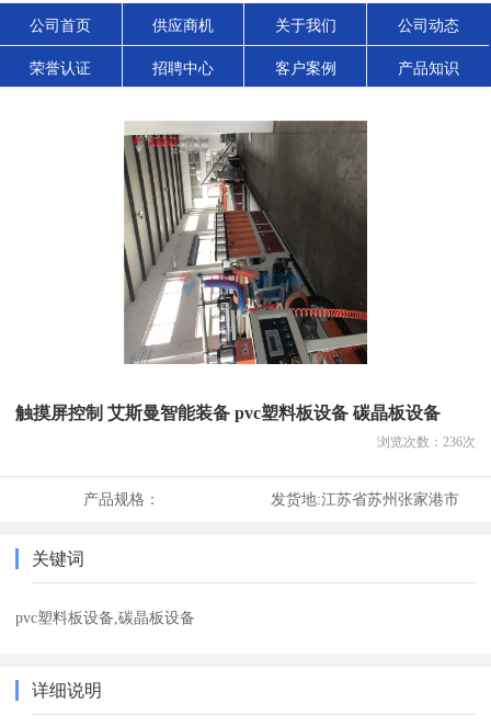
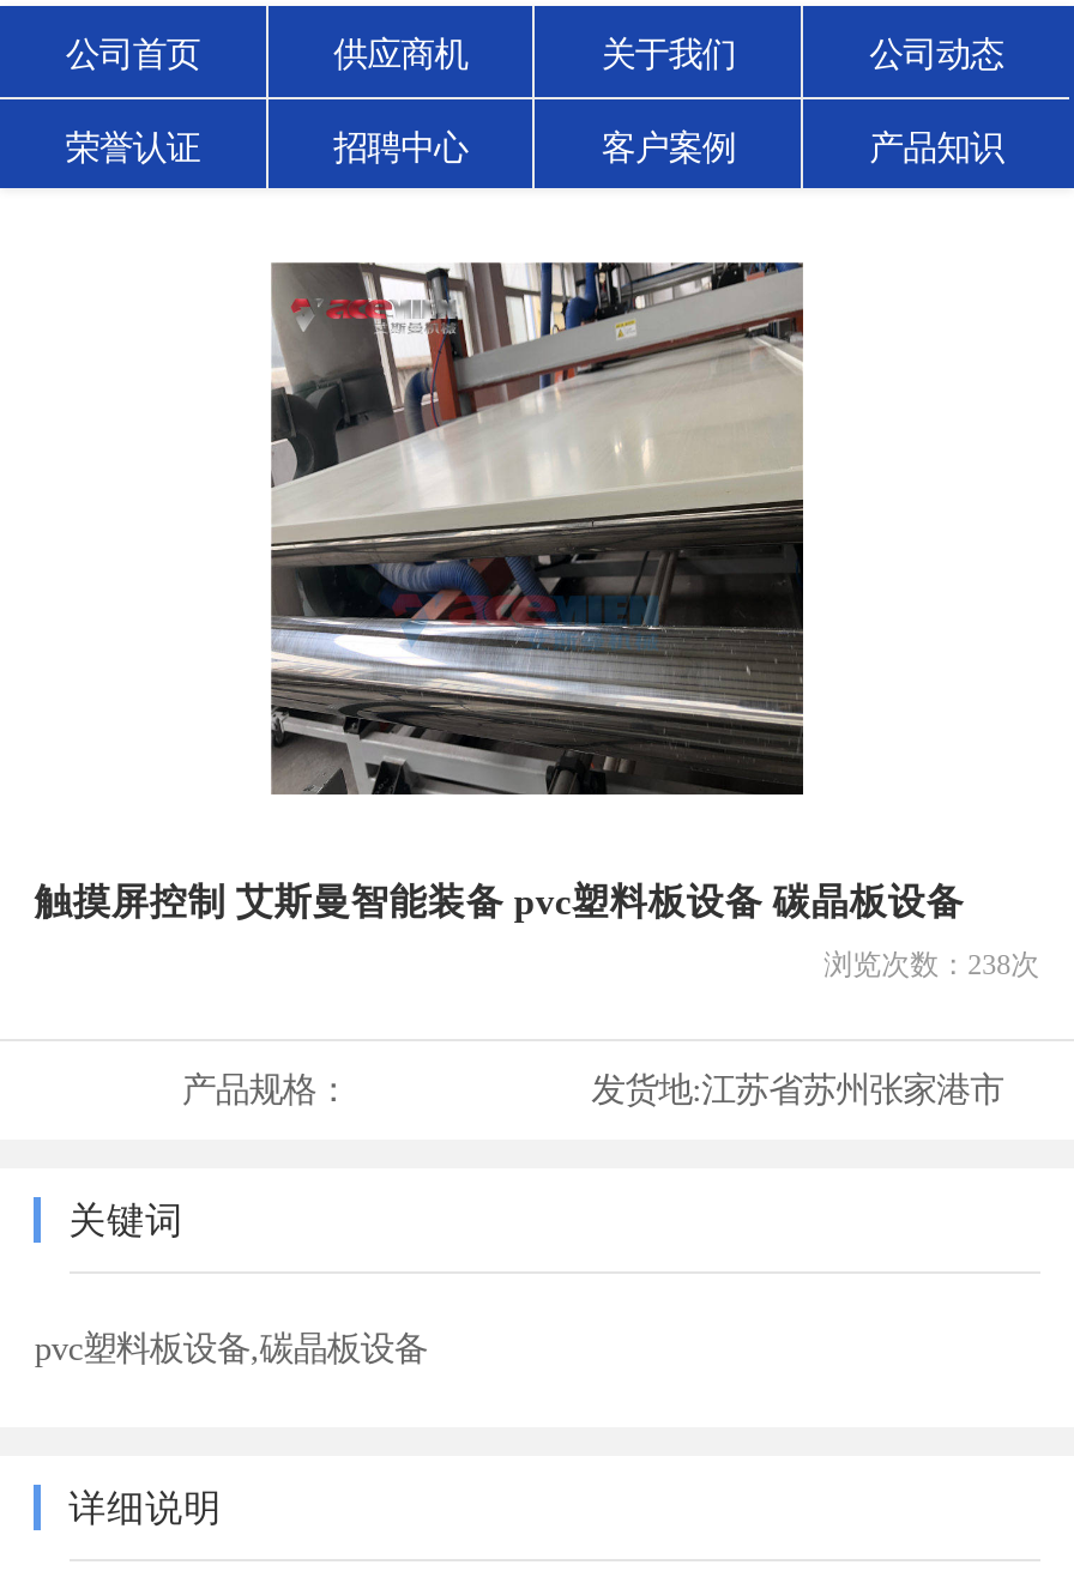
[123,121,367,365] [image] -> [271,260,803,797] [image]
[377,434,475,450] 浏览次数：236次 -> [824,948,1040,982] 浏览次数：238次

